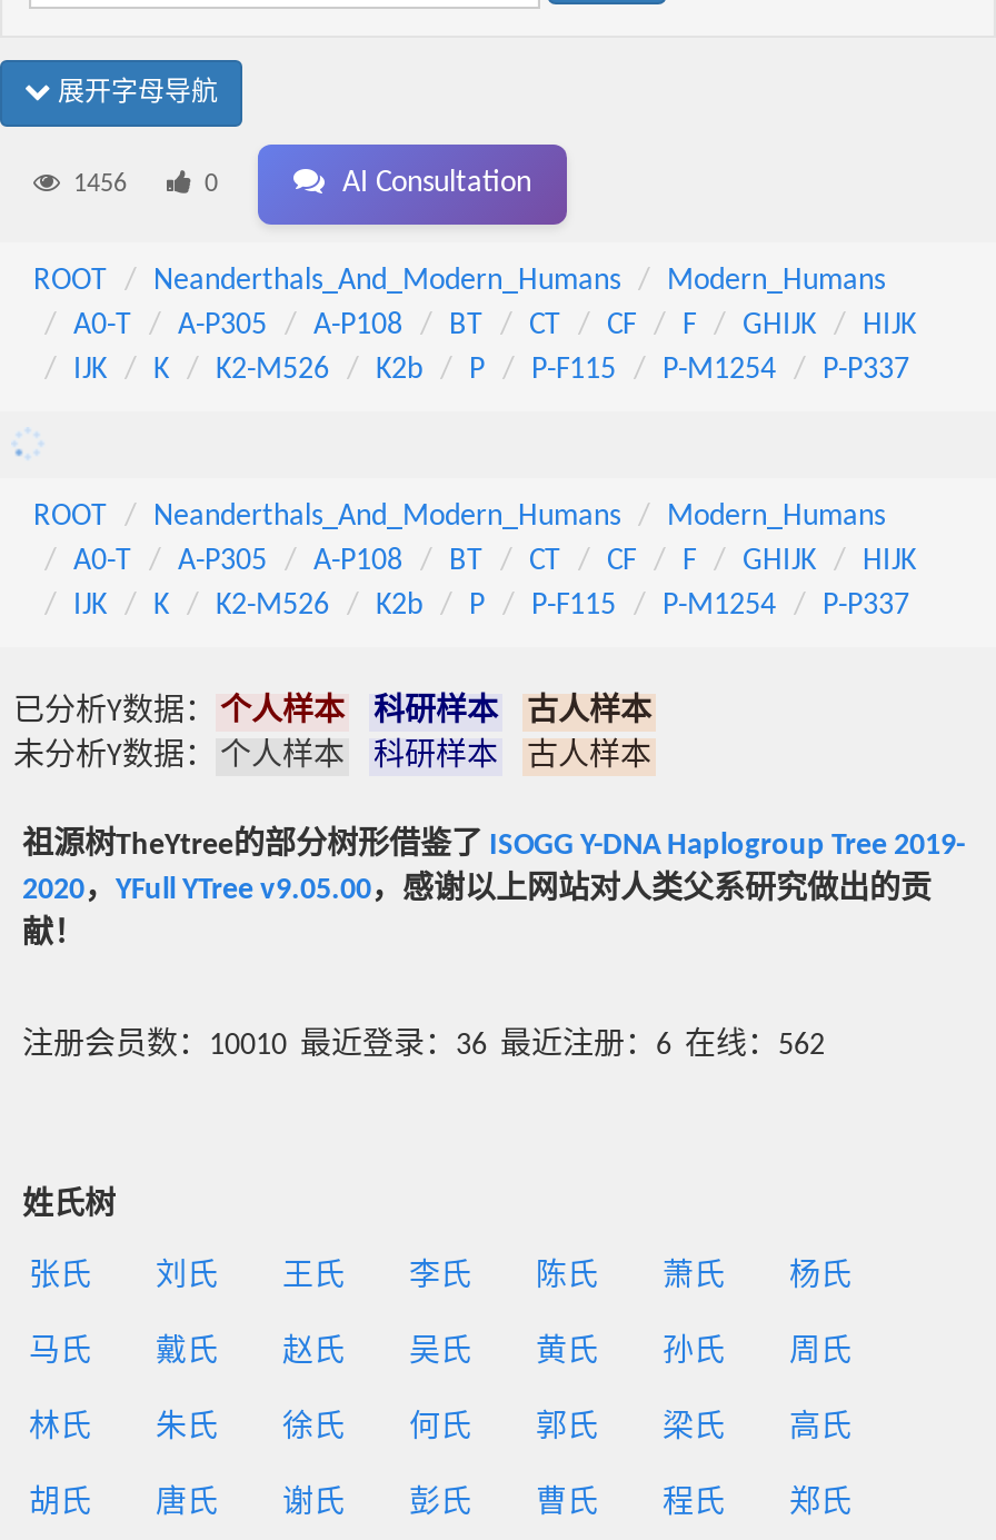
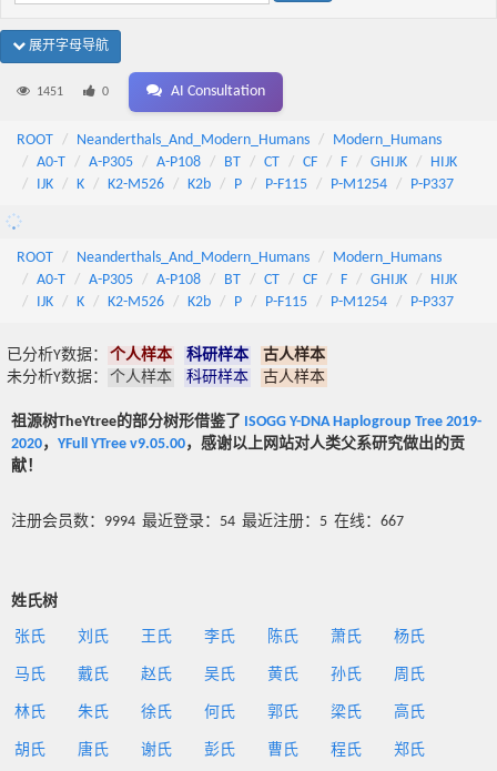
[73,171,127,198] 1456 -> [37,85,63,99] 1451
[22,1030,825,1063] 注册会员数：10010 最近登录：36 最近注册：6 在线：562 -> [11,514,404,530] 注册会员数：9994 最近登录：54 最近注册：5 在线：667

